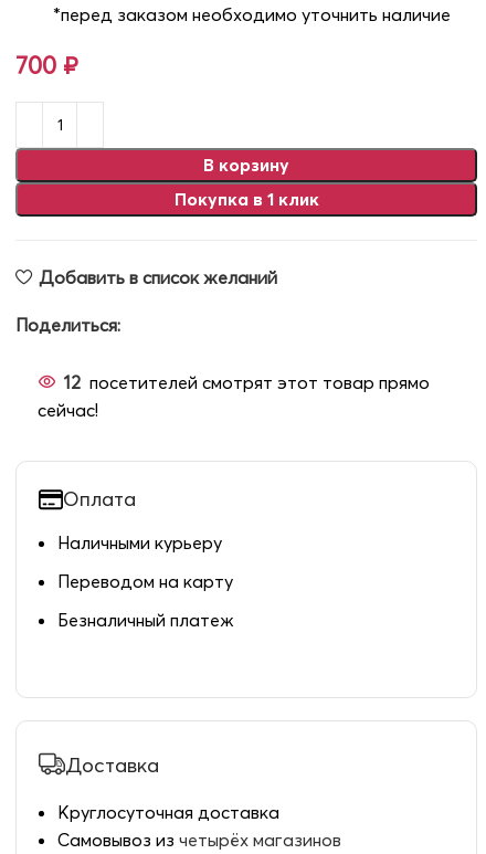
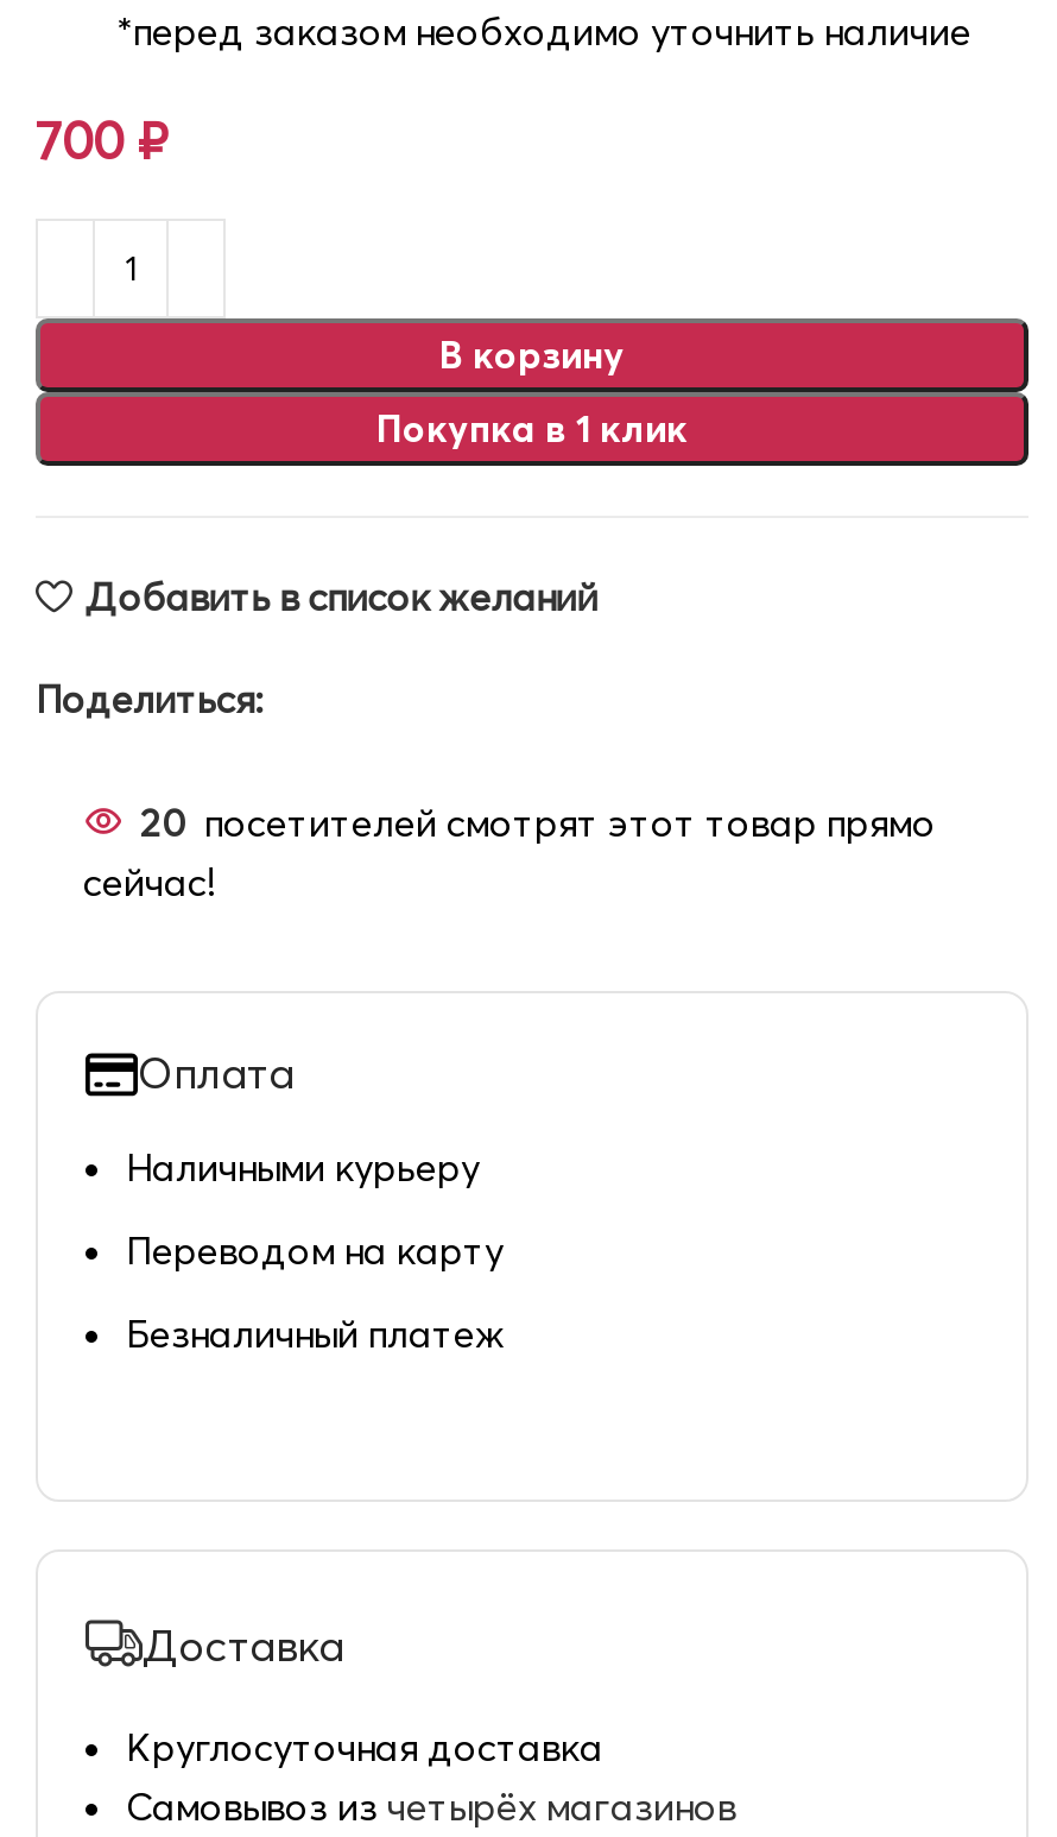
[64,371,430,393] 12 посетителей смотрят этот товар прямо -> [140,799,936,846] 20 посетителей смотрят этот товар прямо

